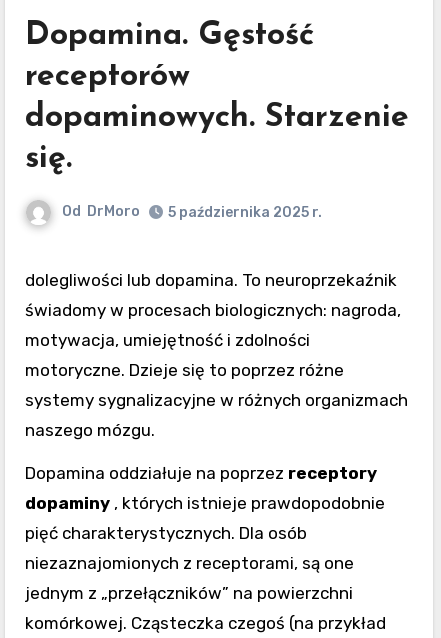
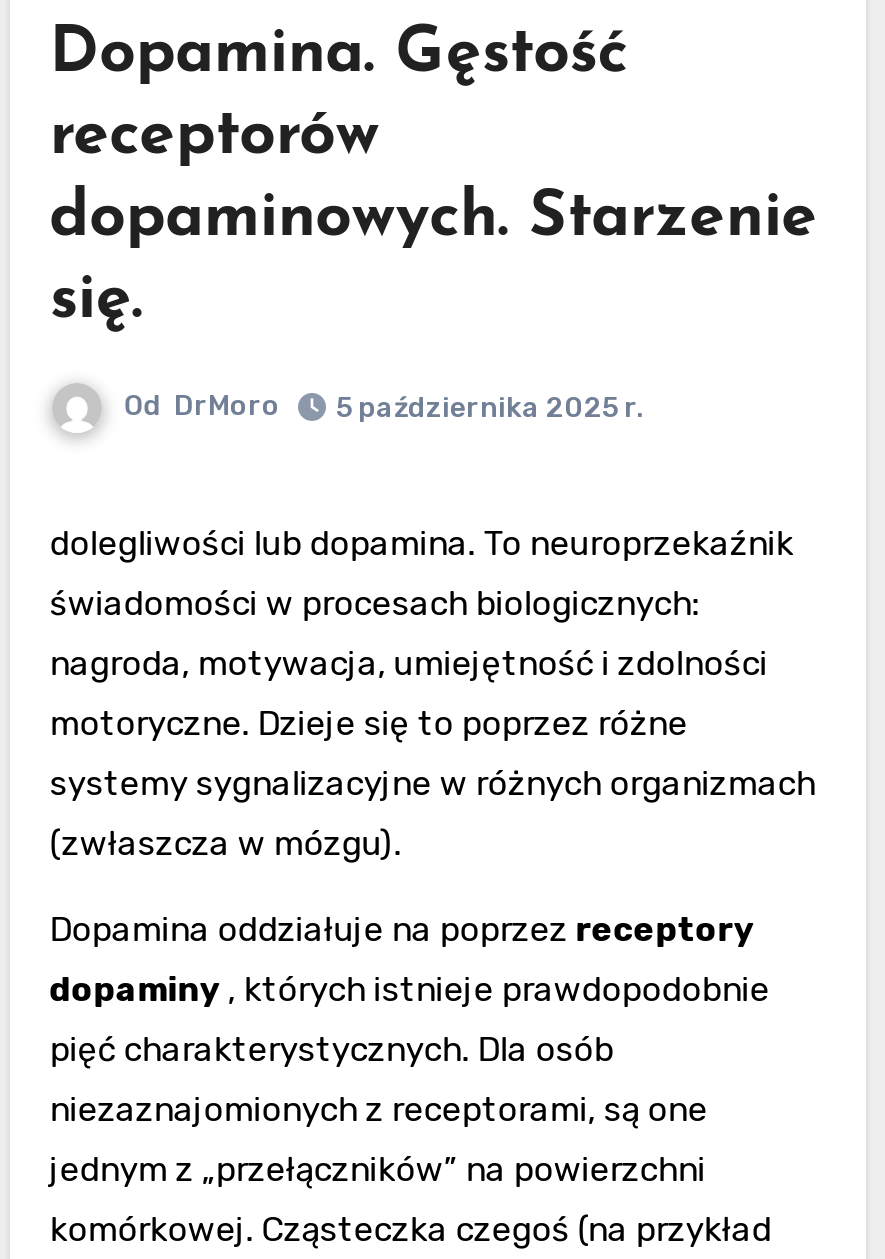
[25,299,401,319] świadomy w procesach biologicznych: nagroda, -> [50,582,700,622] świadomości w procesach biologicznych:
[25,329,310,349] motywacja, umiejętność i zdolności -> [50,642,768,682] nagroda, motywacja, umiejętność i zdolności
[25,419,155,439] naszego mózgu. -> [50,822,402,862] (zwłaszcza w mózgu).

